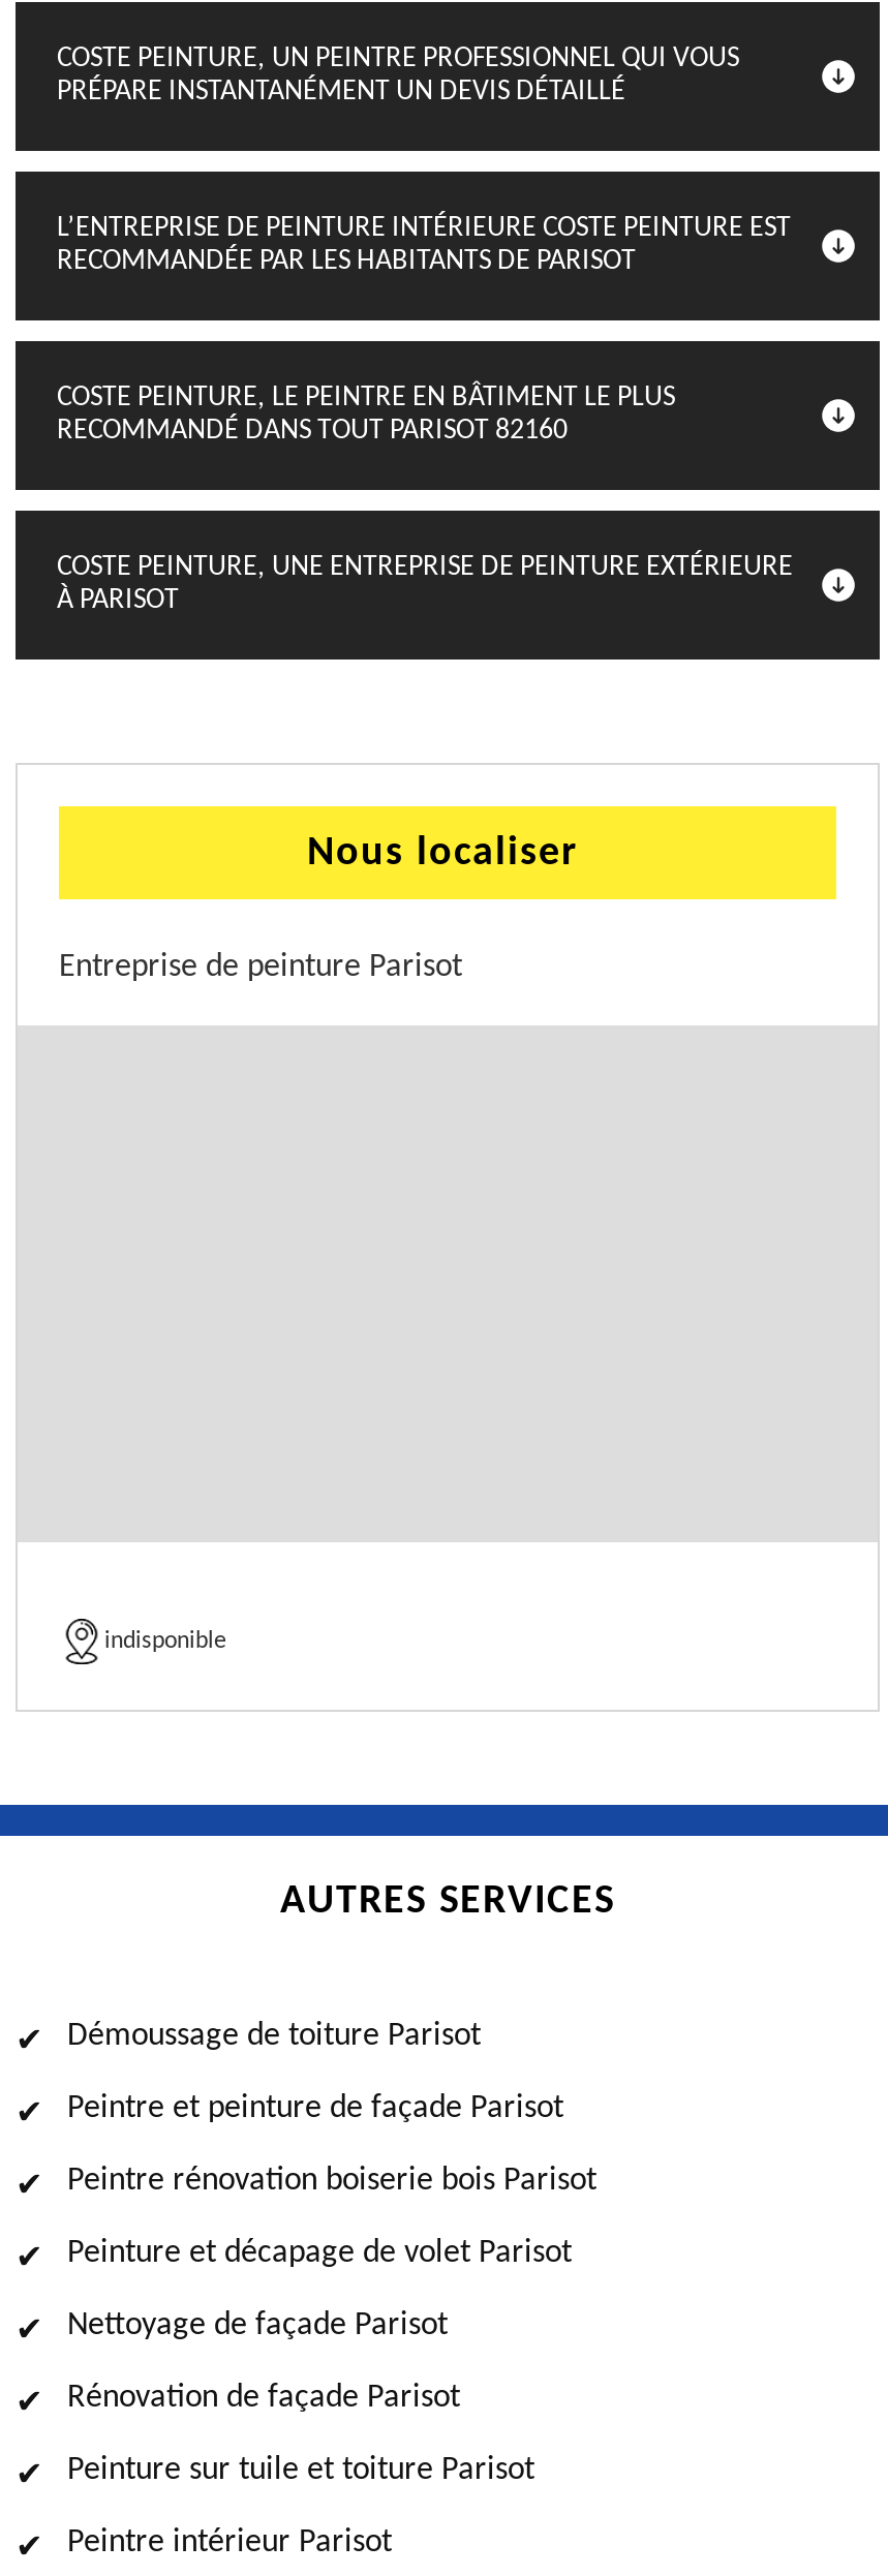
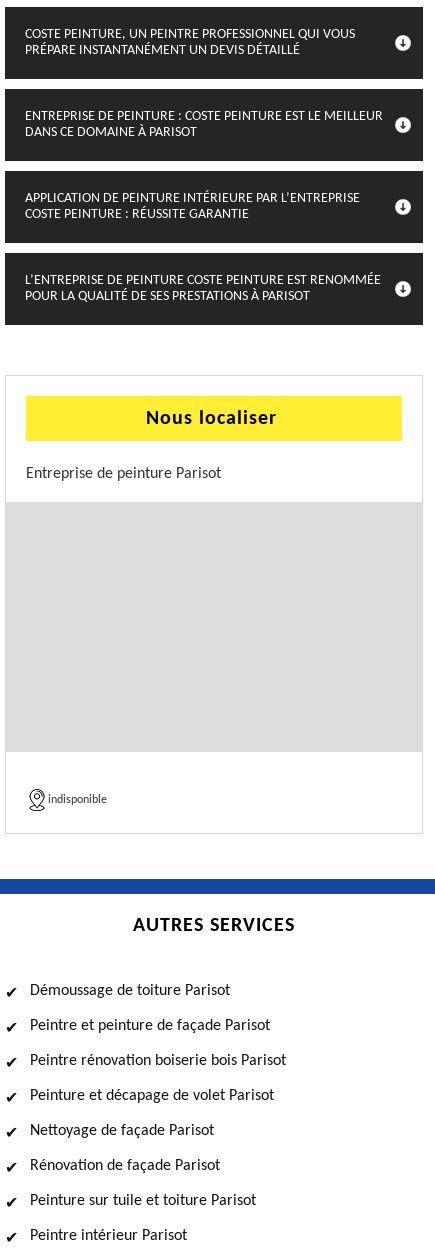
[57,213,791,277] L’ENTREPRISE DE PEINTURE INTÉRIEURE COSTE PEINTURE EST | RECOMMANDÉE PAR LES HABITANTS DE PARISOT -> [25,109,383,140] ENTREPRISE DE PEINTURE : COSTE PEINTURE EST LE MEILLEUR | DANS CE DOMAINE À PARISOT
[57,382,675,447] COSTE PEINTURE, LE PEINTRE EN BÂTIMENT LE PLUS | RECOMMANDÉ DANS TOUT PARISOT 82160 -> [25,191,360,222] APPLICATION DE PEINTURE INTÉRIEURE PAR L’ENTREPRISE | COSTE PEINTURE : RÉUSSITE GARANTIE
[57,552,793,616] COSTE PEINTURE, UNE ENTREPRISE DE PEINTURE EXTÉRIEURE | À PARISOT -> [25,273,381,304] L’ENTREPRISE DE PEINTURE COSTE PEINTURE EST RENOMMÉE | POUR LA QUALITÉ DE SES PRESTATIONS À PARISOT

